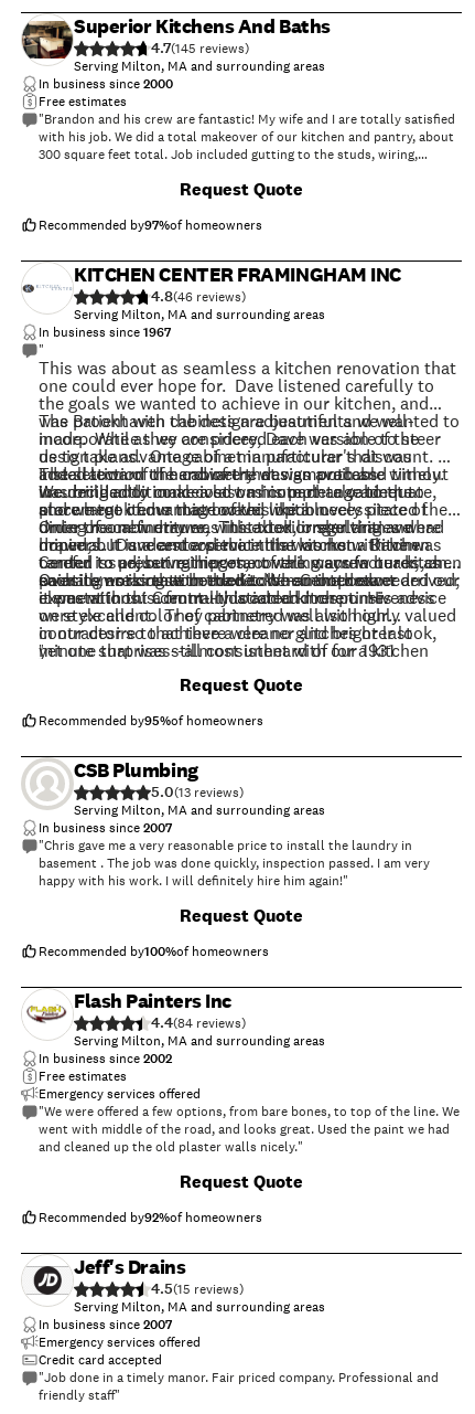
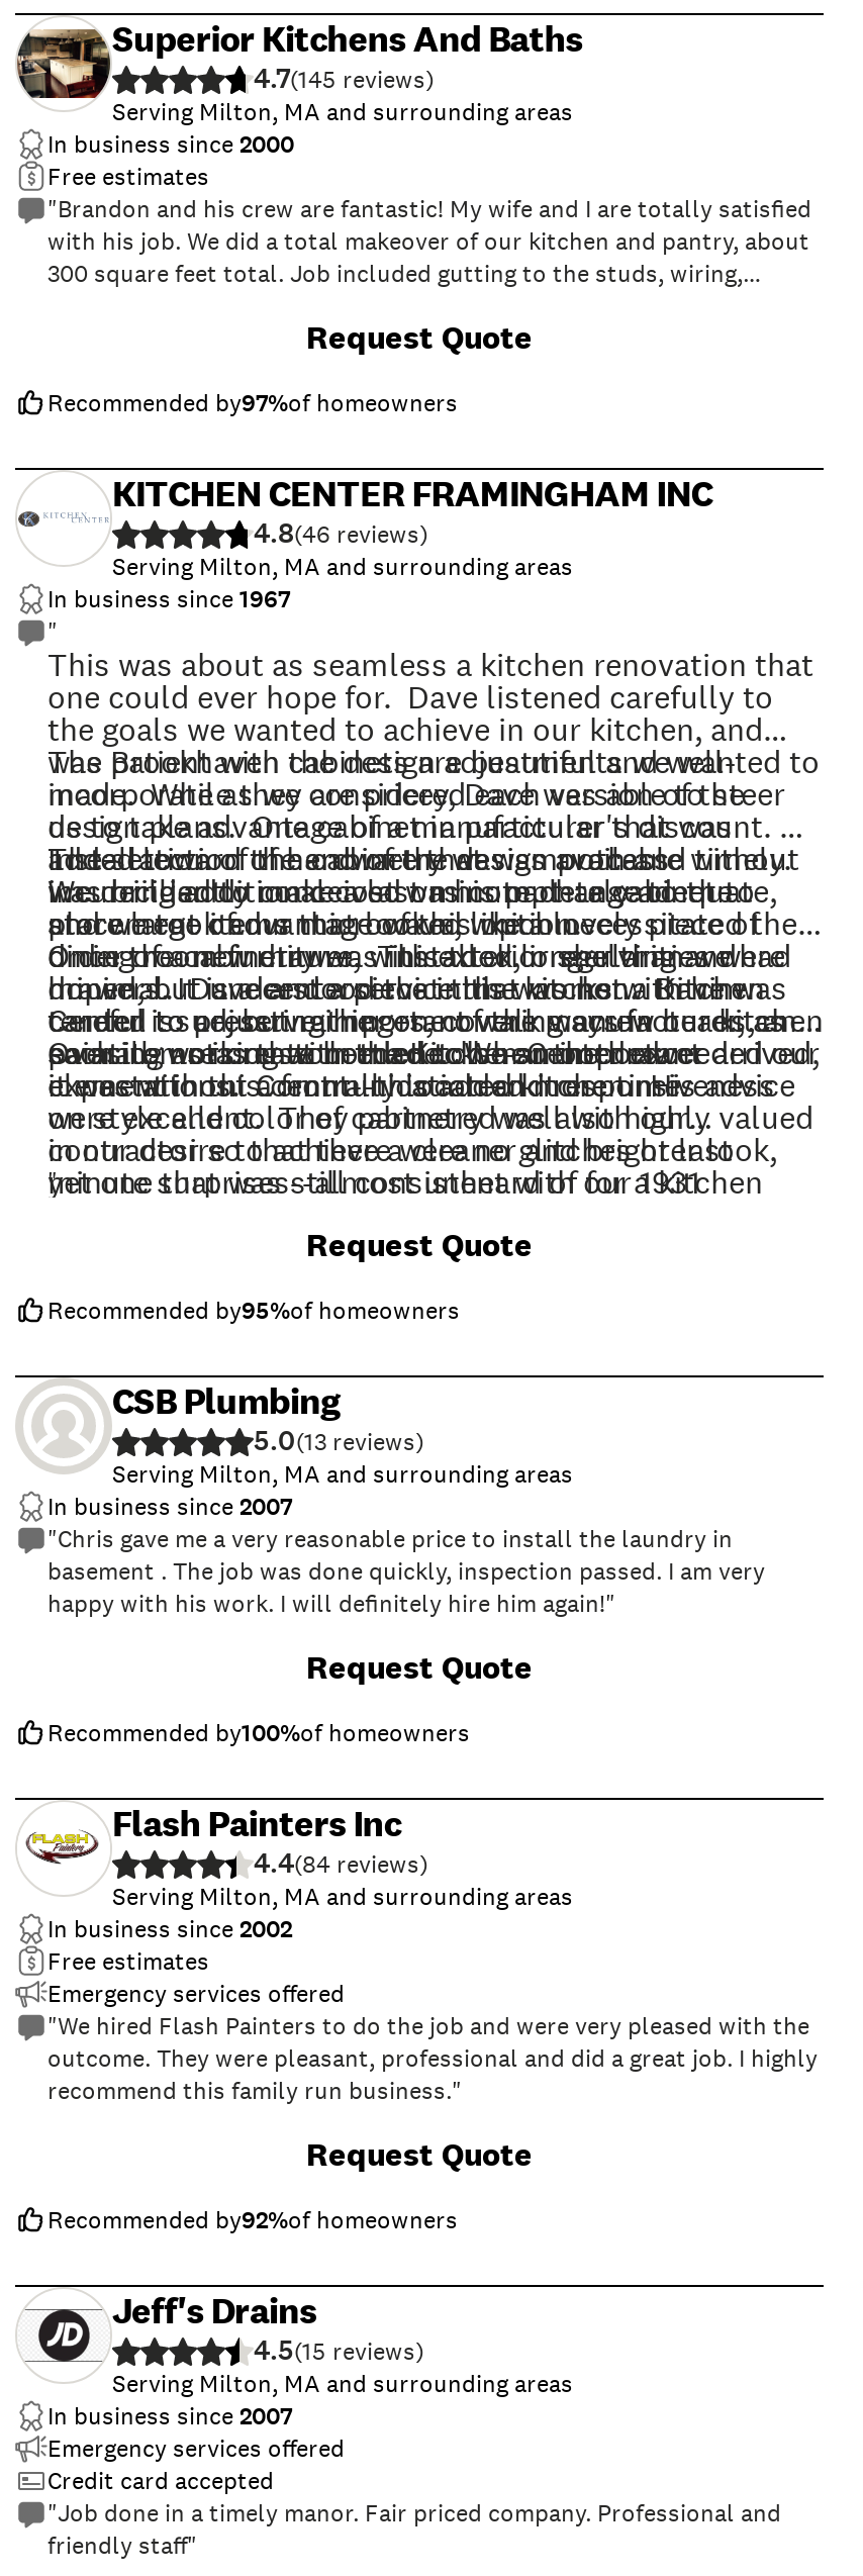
[39,1103,460,1156] "We were offered a few options, from bare bones, to top of the line. We | went with middle of the road, and looks great. Used the paint we had | and cleaned up the old plaster walls nicely." -> [47,2010,818,2107] "We hired Flash Painters to do the job and were very pleased with the | outcome. They were pleasant, professional and did a great job. I highly | recommend this family run business."

